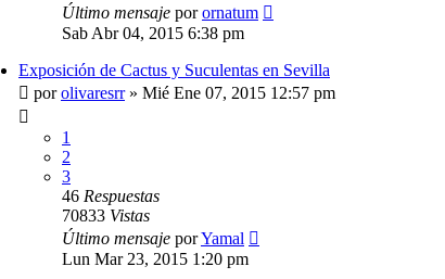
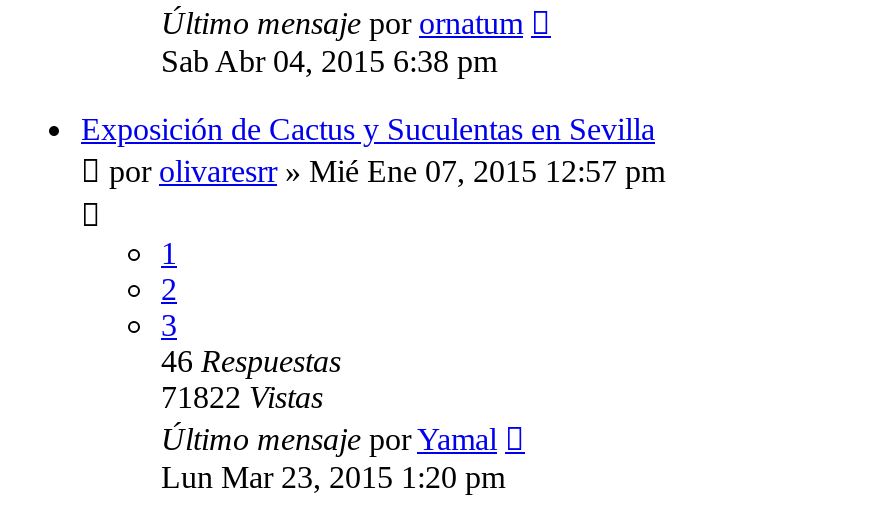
[62,207,150,225] 70833 Vistas -> [161,381,323,415] 71822 Vistas

